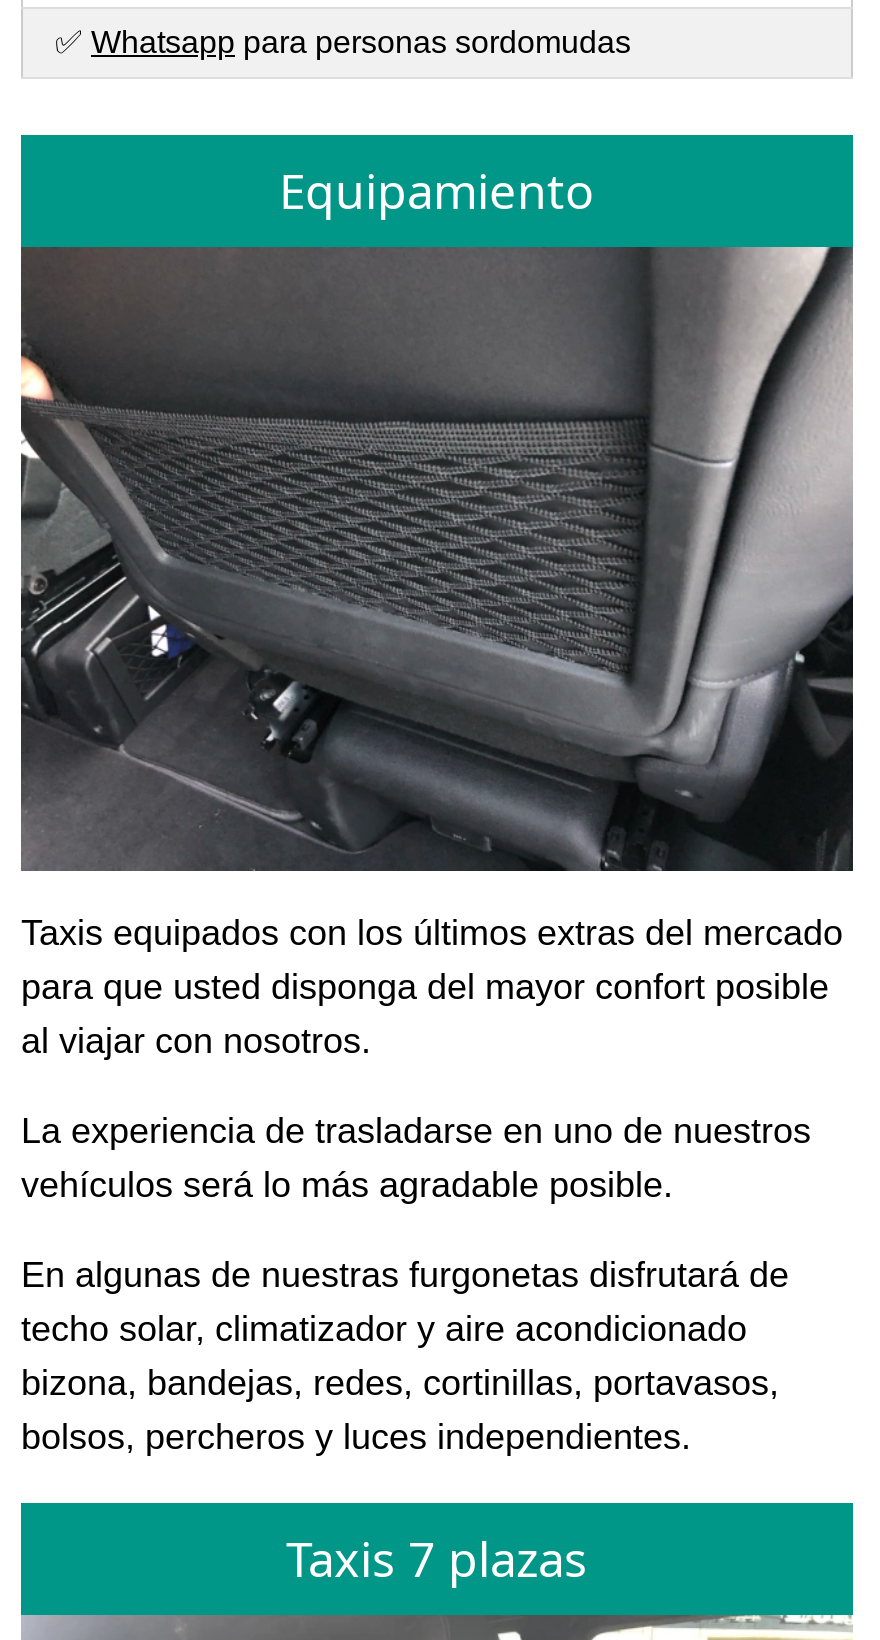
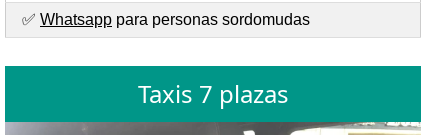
[279,157,595,223] Equipamiento -> none
[21,245,855,1457] [image] | Taxis equipados con los últimos extras del mercado | para que usted disponga del mayor confort posible | al viajar con nosotros. | La experiencia de trasladarse en uno de nuestros | vehículos será lo más agradable posible. | En algunas de nuestras furgonetas disfrutará de | techo solar, climatizador y aire acondicionado | bizona, bandejas, redes, cortinillas, portavasos, | bolsos, percheros y luces independientes. -> none

